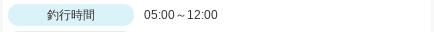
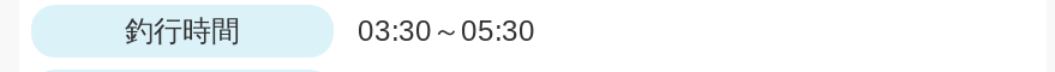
[144,8,218,22] 05:00～12:00 -> [358,14,535,48] 03:30～05:30

